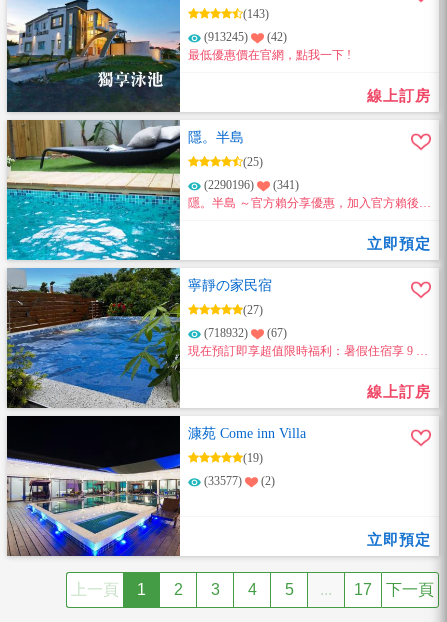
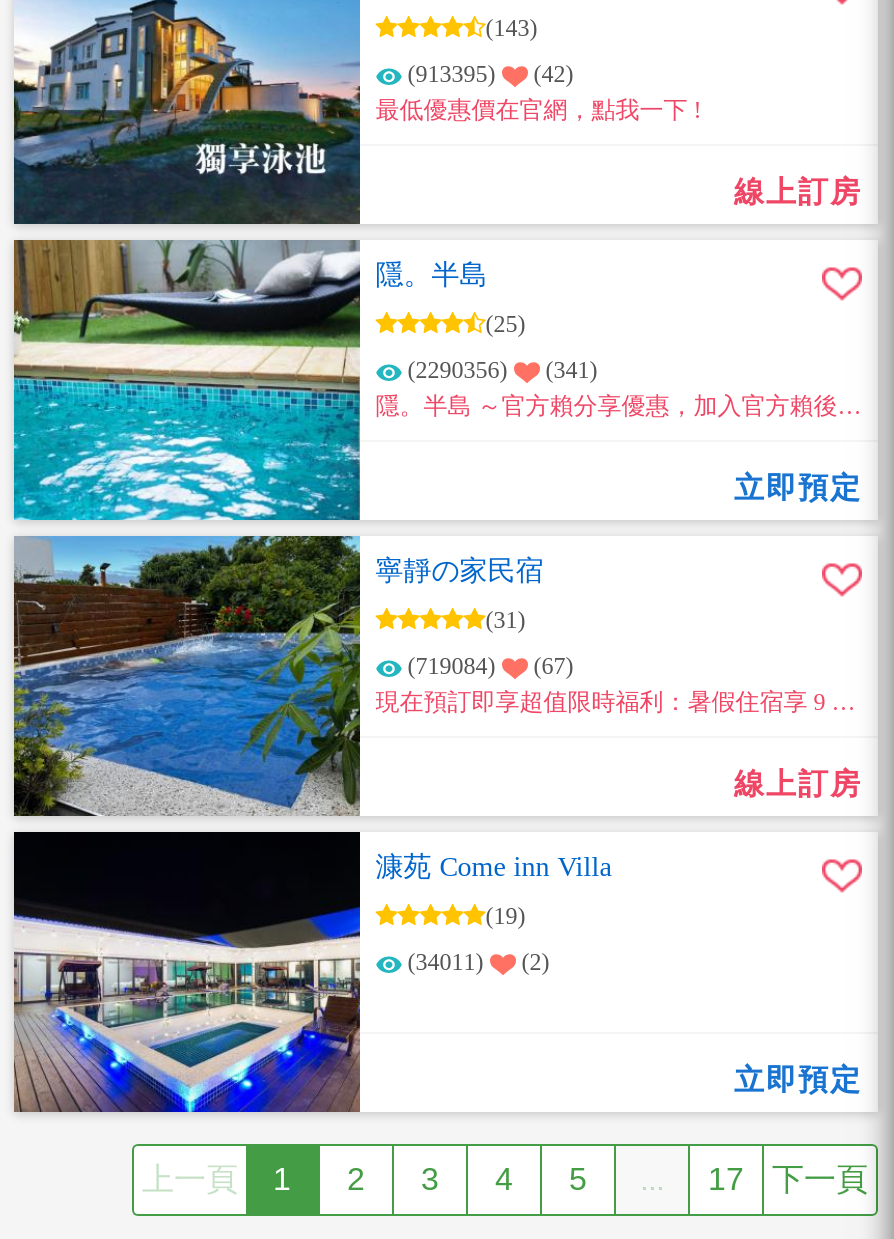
[204,30,287,44] (913245) (42) -> [408,60,574,88] (913395) (42)
[204,178,299,192] (2290196) (341) -> [408,356,598,384] (2290356) (341)
[243,303,263,317] (27) -> [486,606,526,634] (31)
[204,326,287,340] (718932) (67) -> [408,652,574,680] (719084) (67)
[204,474,275,488] (33577) (2) -> [408,948,550,976] (34011) (2)

